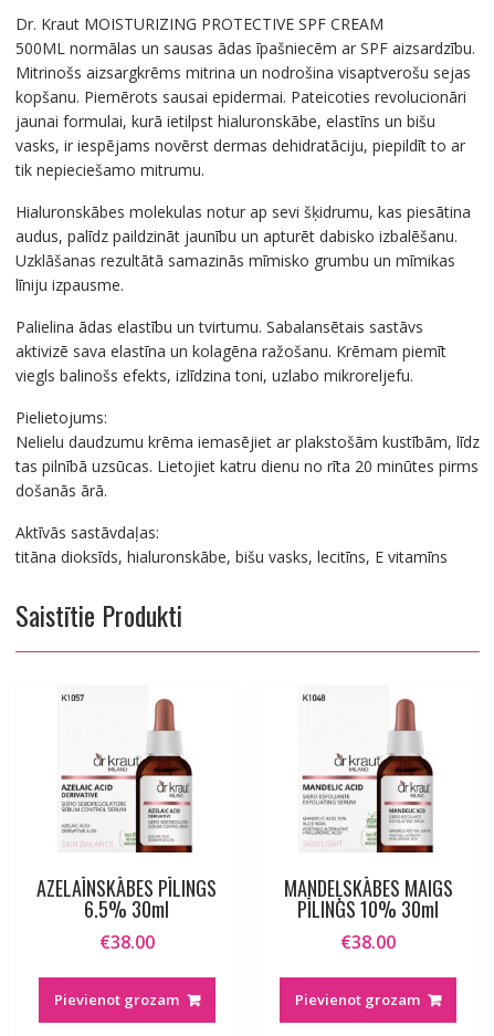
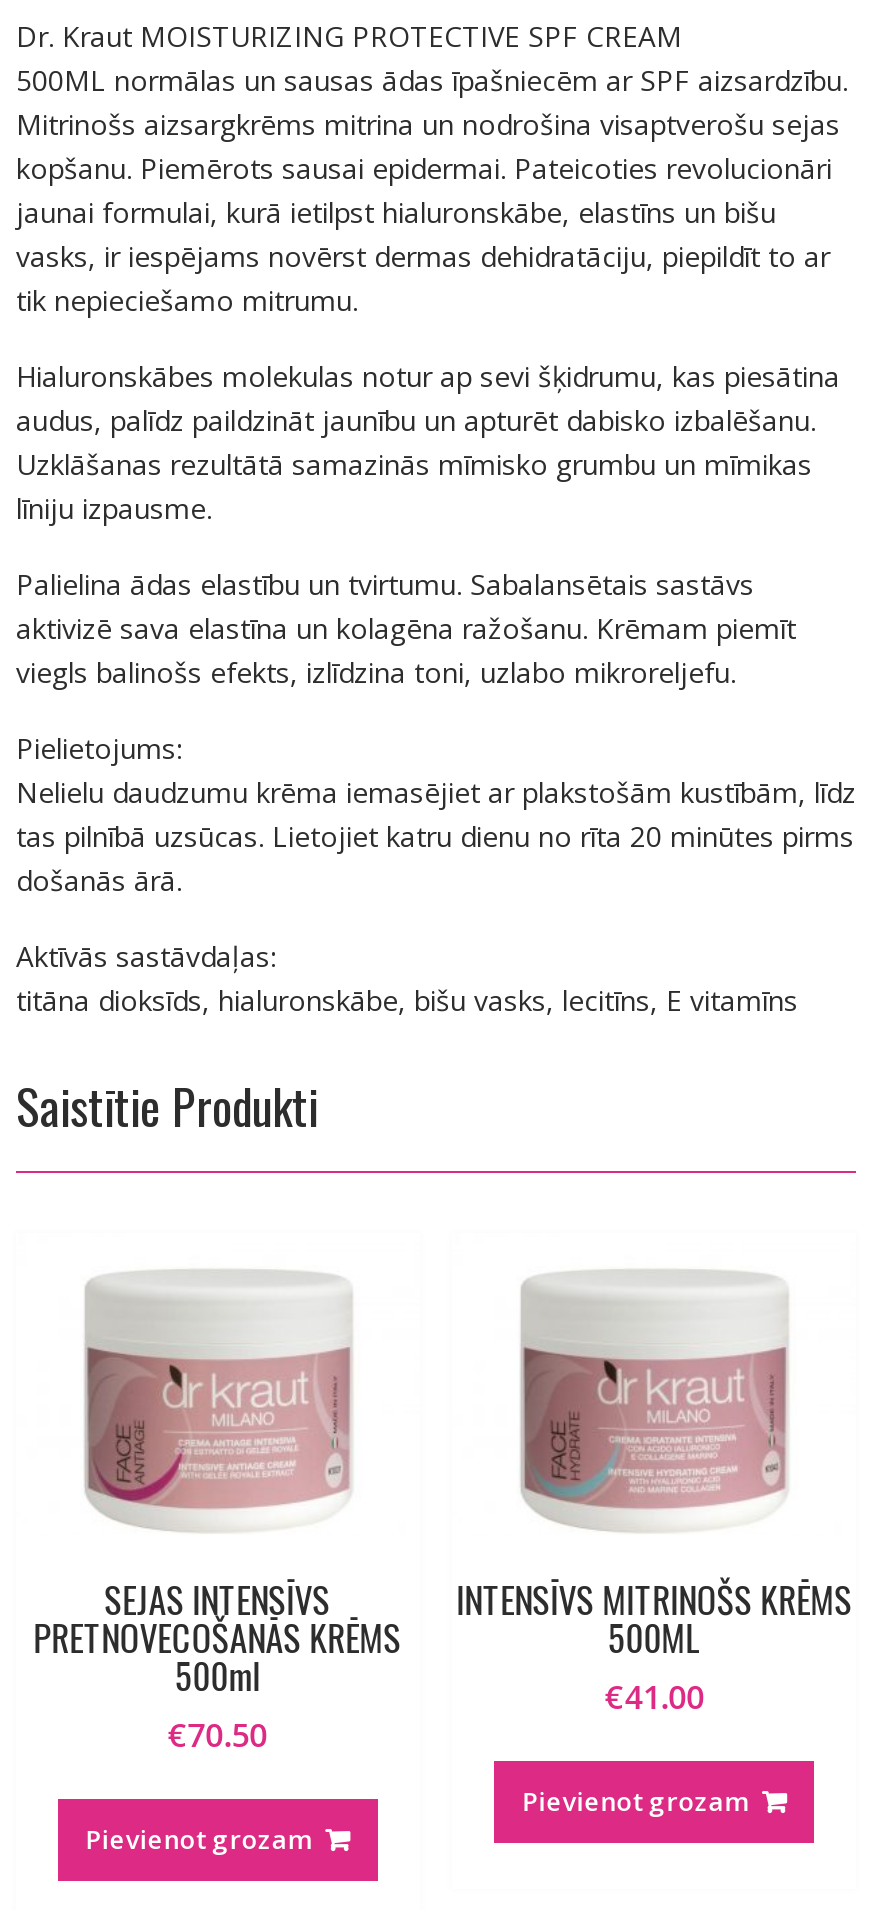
[37,693,217,954] [image] | AZELAĪNSKĀBES PĪLINGS | 6.5% 30ml | €38.00 -> [34,1249,402,1757] [image] | SEJAS INTENSĪVS | PRETNOVECOŠANĀS KRĒMS | 500ml | €70.50
[284,693,453,954] [image] | MANDEĻSKĀBES MAIGS | PĪLINGS 10% 30ml | €38.00 -> [456,1249,852,1719] [image] | INTENSĪVS MITRINOŠS KRĒMS | 500ML | €41.00

